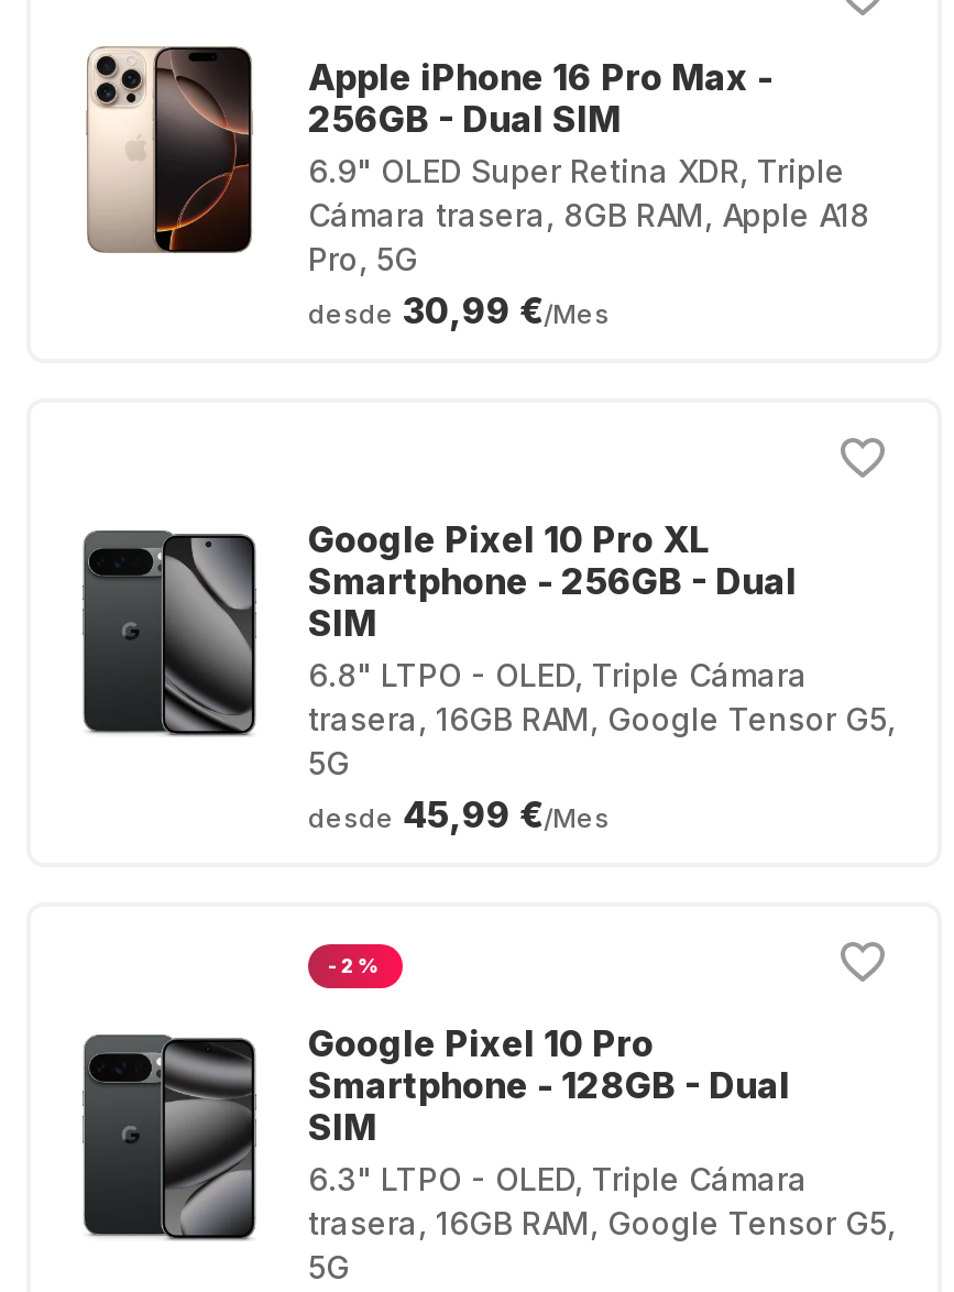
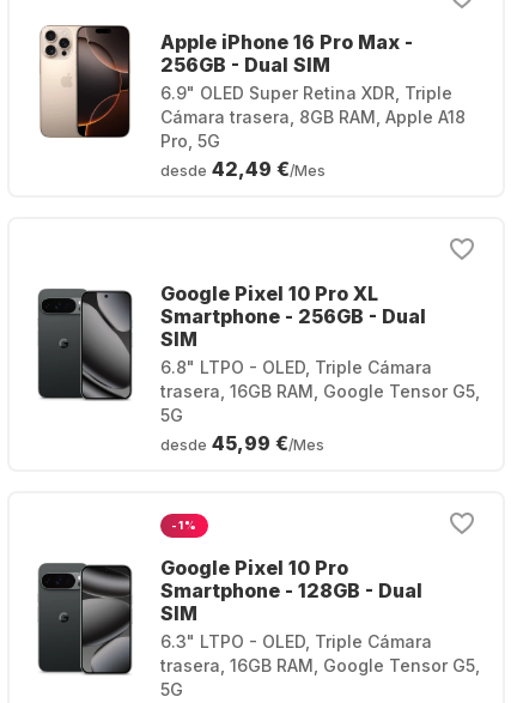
[308,288,610,332] desde 30,99 €/Mes -> [160,157,326,181] desde 42,49 €/Mes
[328,953,382,977] -2% -> [171,519,197,532] -1%

